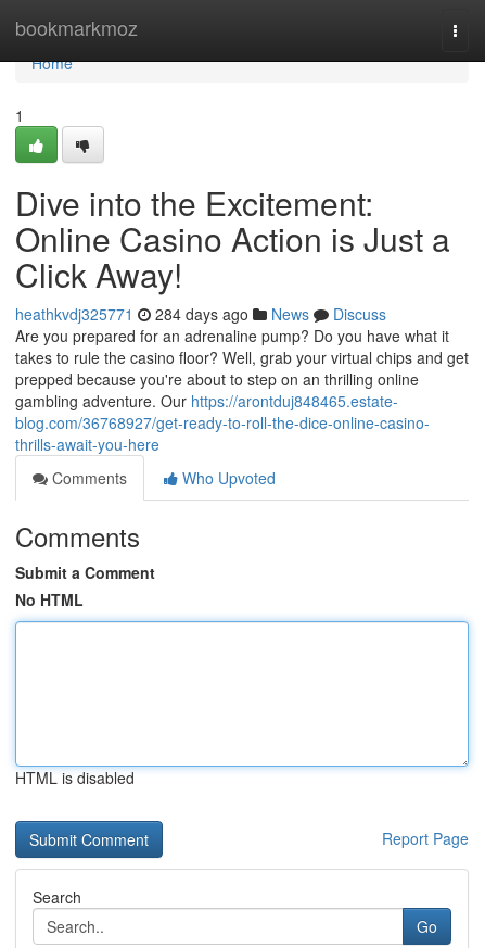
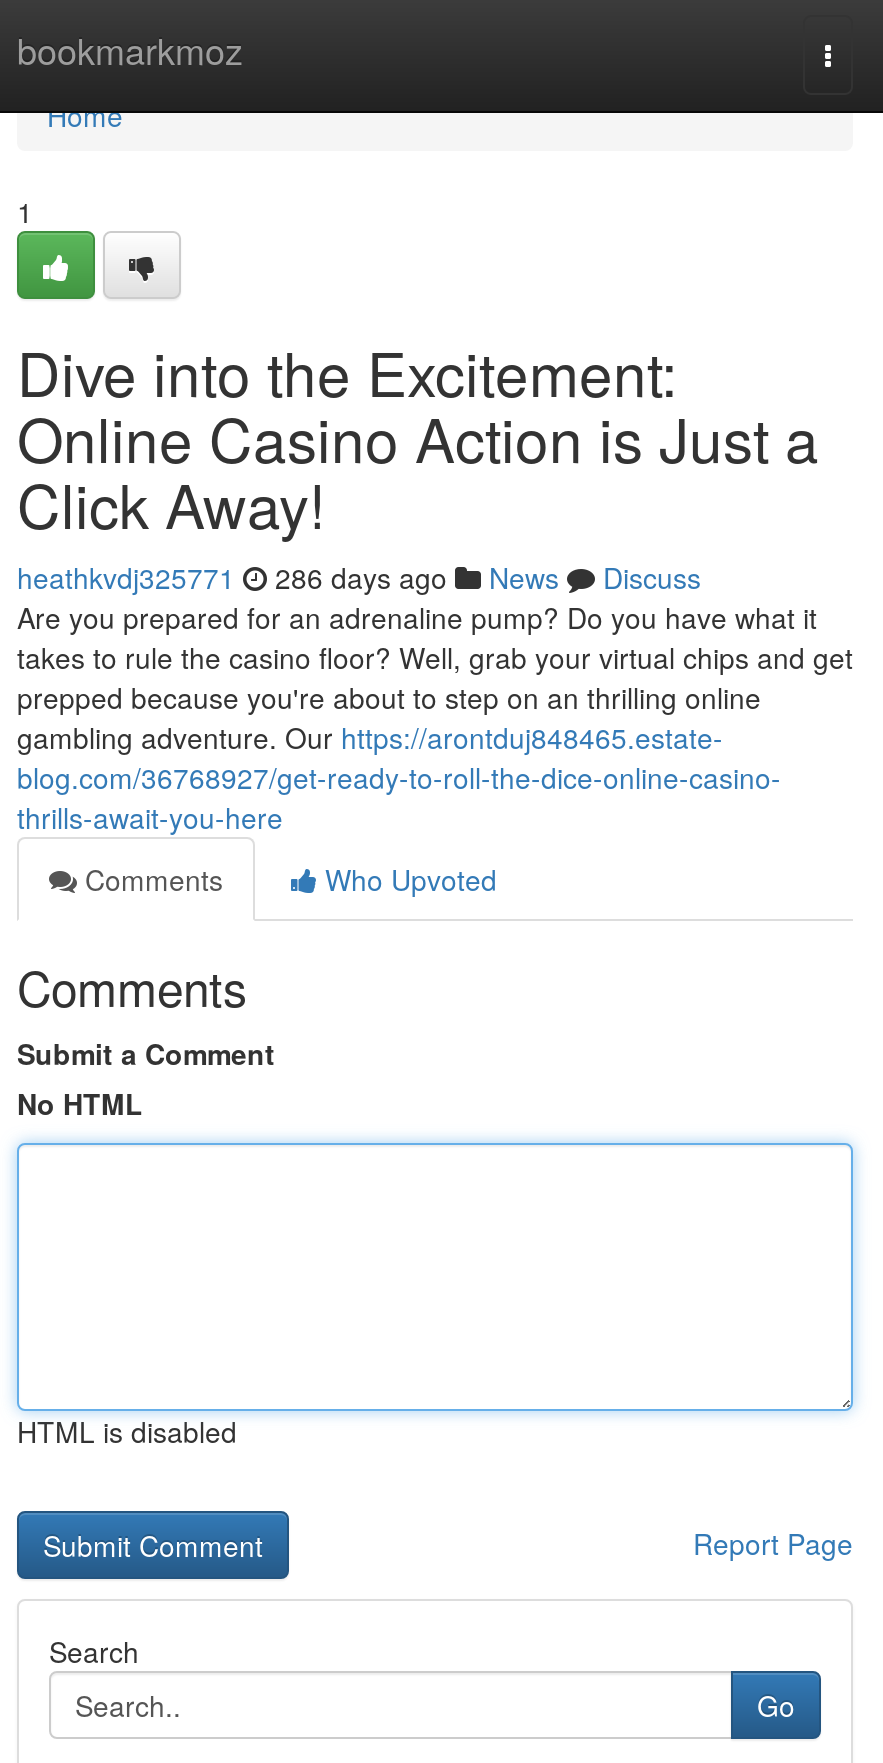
[15,303,386,325] heathkvdj325771 284 days ago News Discuss -> [17,557,701,597] heathkvdj325771 286 days ago News Discuss

